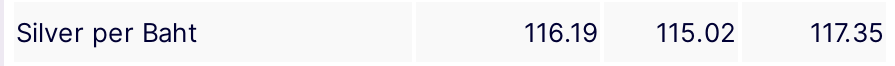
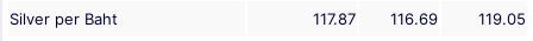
[524,17,598,49] 116.19 -> [313,10,356,29] 117.87
[656,17,736,49] 115.02 -> [390,10,438,29] 116.69
[810,17,884,49] 117.35 -> [478,10,526,29] 119.05

